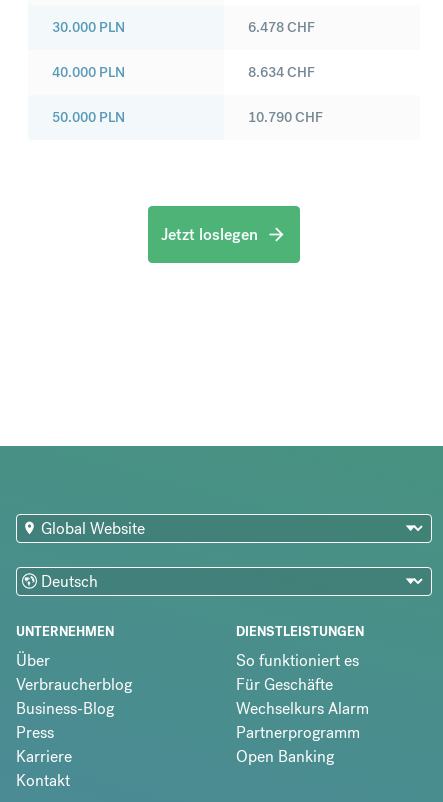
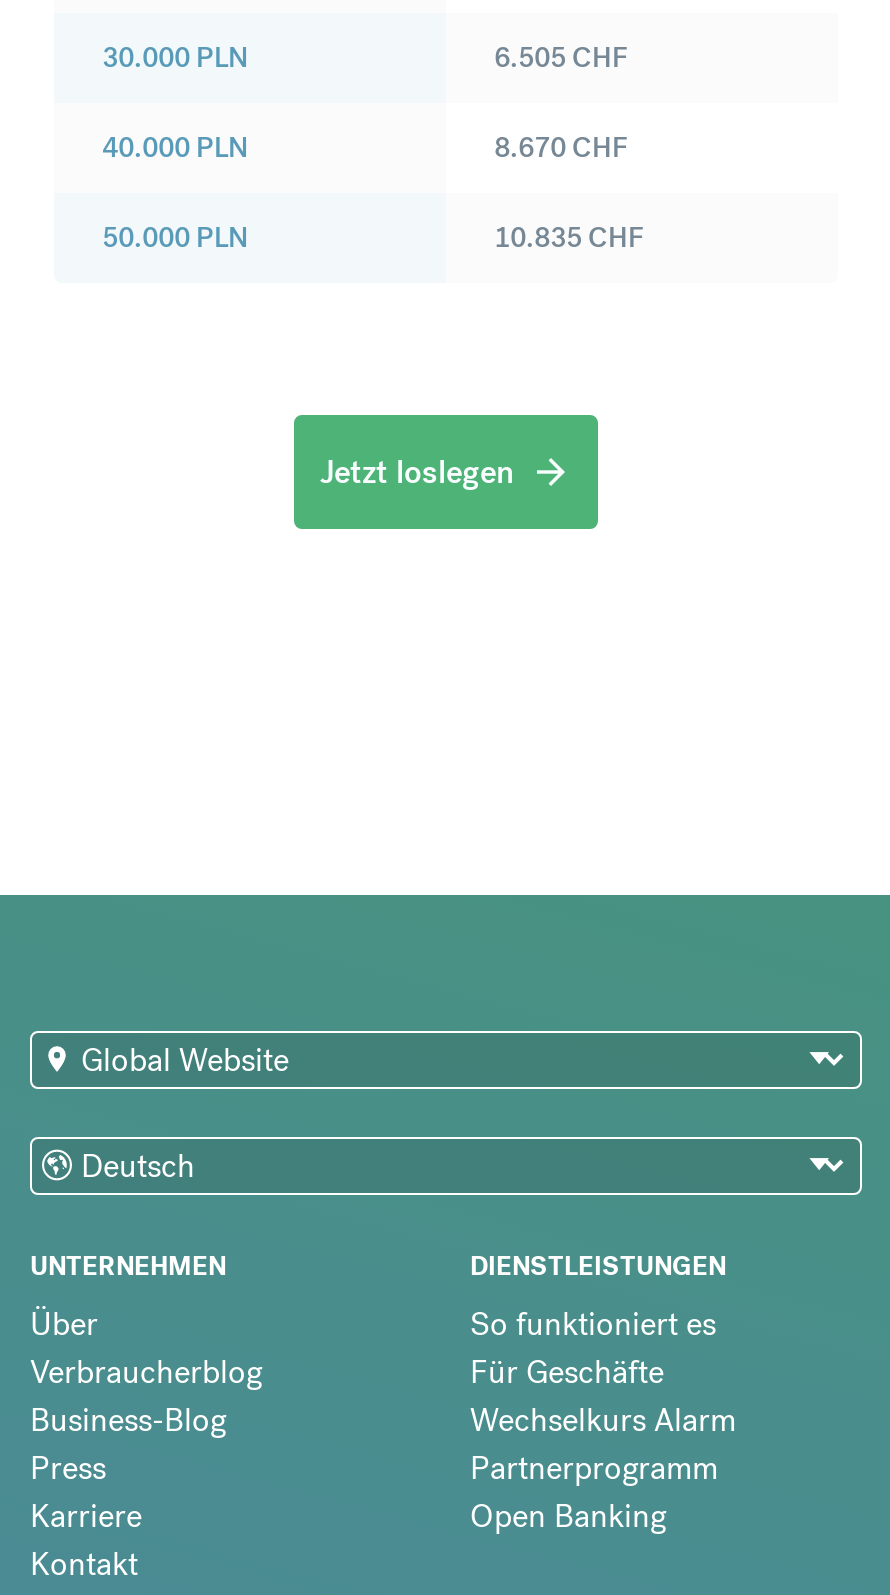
[248,18,315,36] 6.478 CHF -> [494,39,628,75] 6.505 CHF
[248,63,315,81] 8.634 CHF -> [494,129,628,165] 8.670 CHF
[248,108,323,126] 10.790 CHF -> [494,219,644,255] 10.835 CHF

